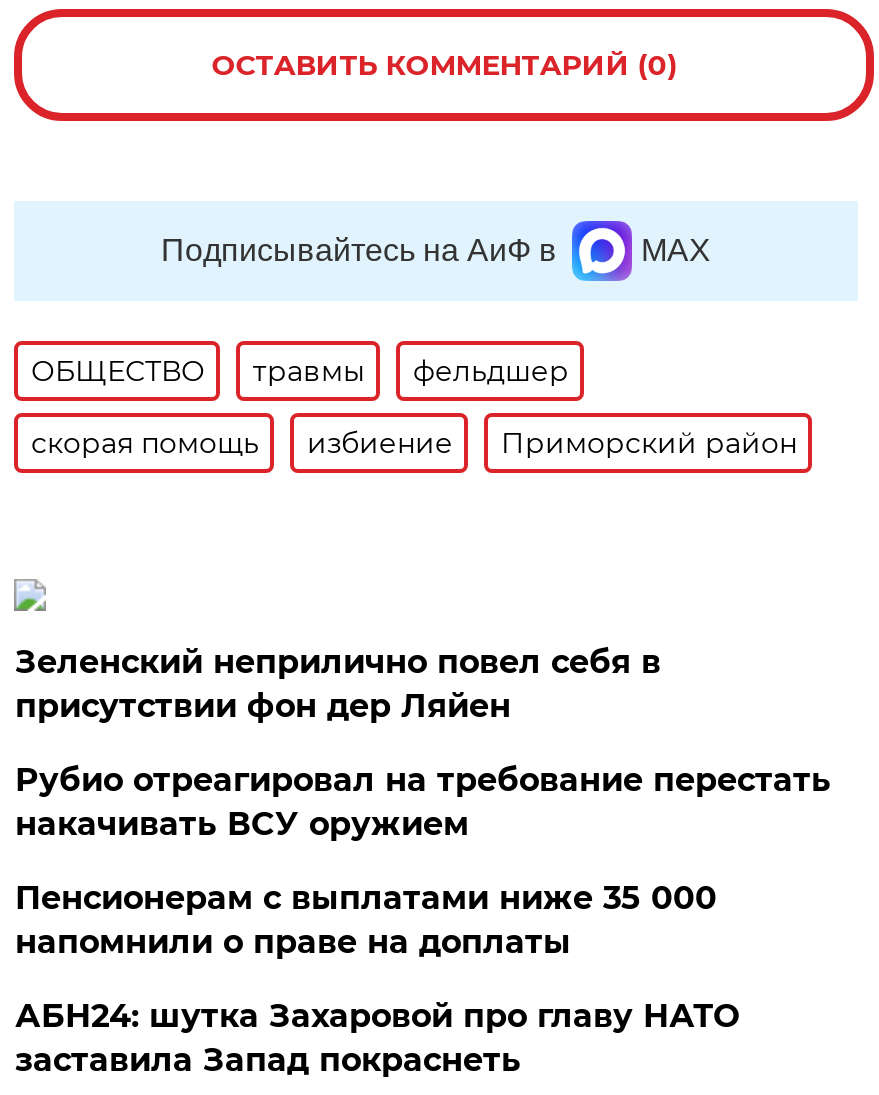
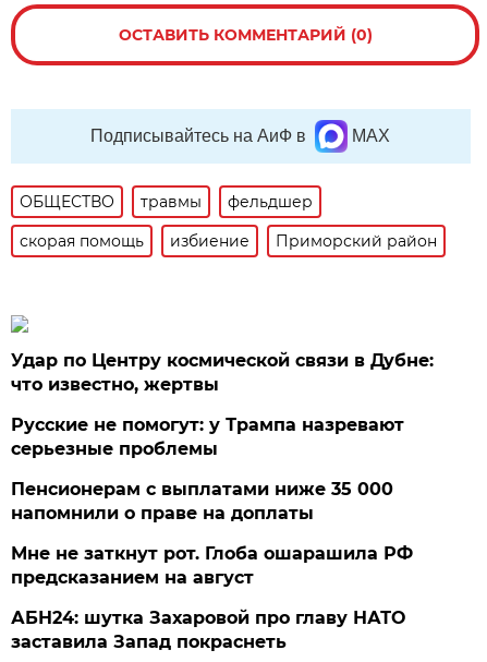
[15,643,661,725] Зеленский неприлично повел cебя в | присутствии фон дер Ляйен -> [11,350,434,395] Удар по Центру космической связи в Дубне: | что известно, жертвы
[15,761,831,843] Рубио отреагировал на требование перестать | накачивать ВСУ оружием -> [11,414,405,459] Русские не помогут: у Трампа назревают | серьезные проблемы
none -> [11,543,413,588] Мне не заткнут рот. Глоба ошарашила РФ | предсказанием на август

